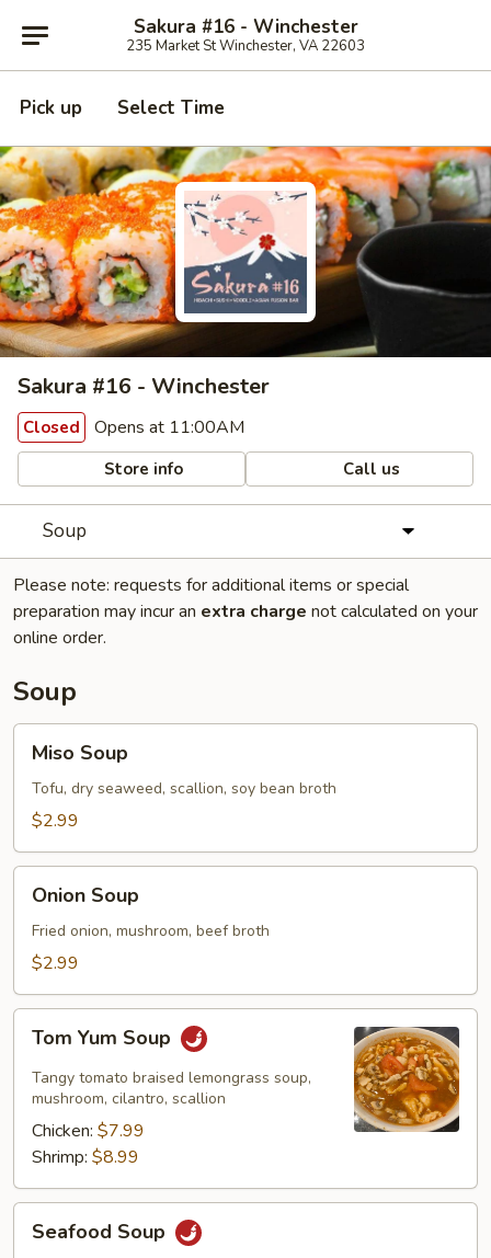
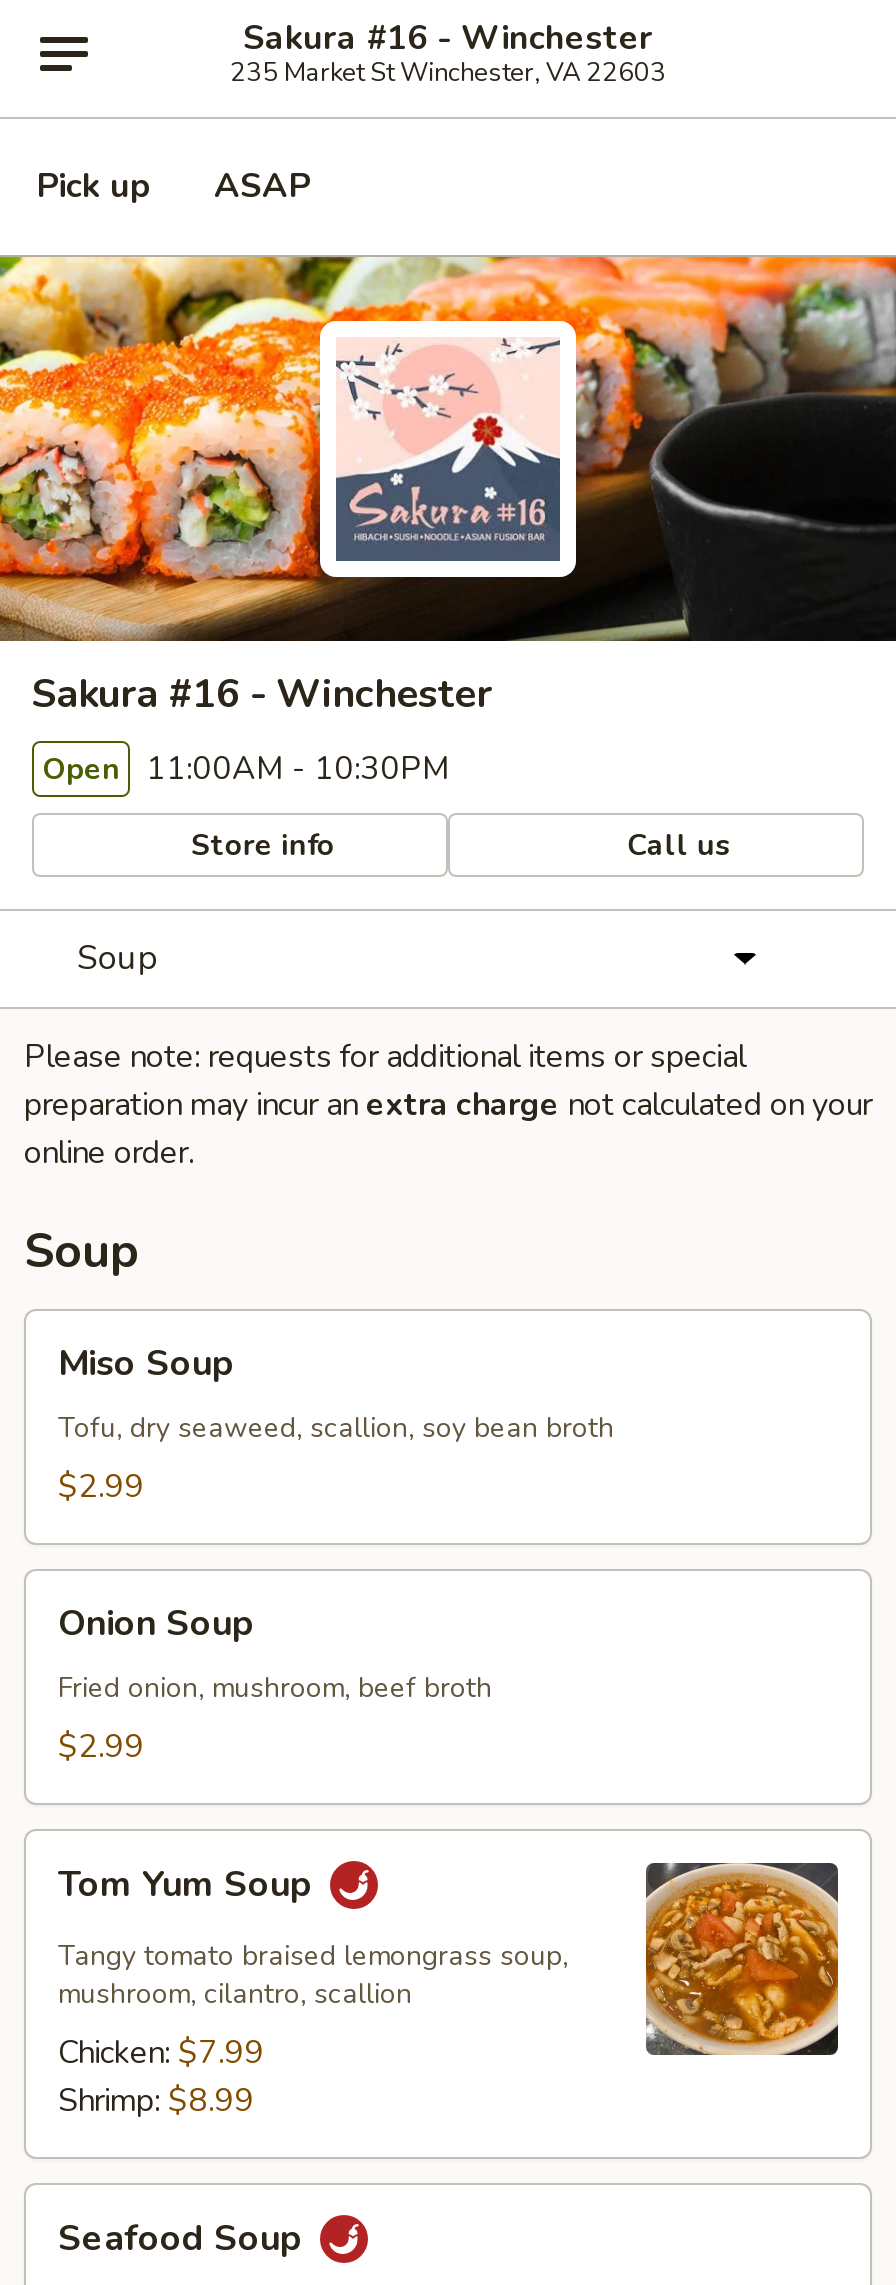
[117,95,225,121] Select Time -> [214,163,310,209] ASAP
[23,415,244,439] Closed Opens at 11:00AM -> [42,747,450,791] Open 11:00AM - 10:30PM

